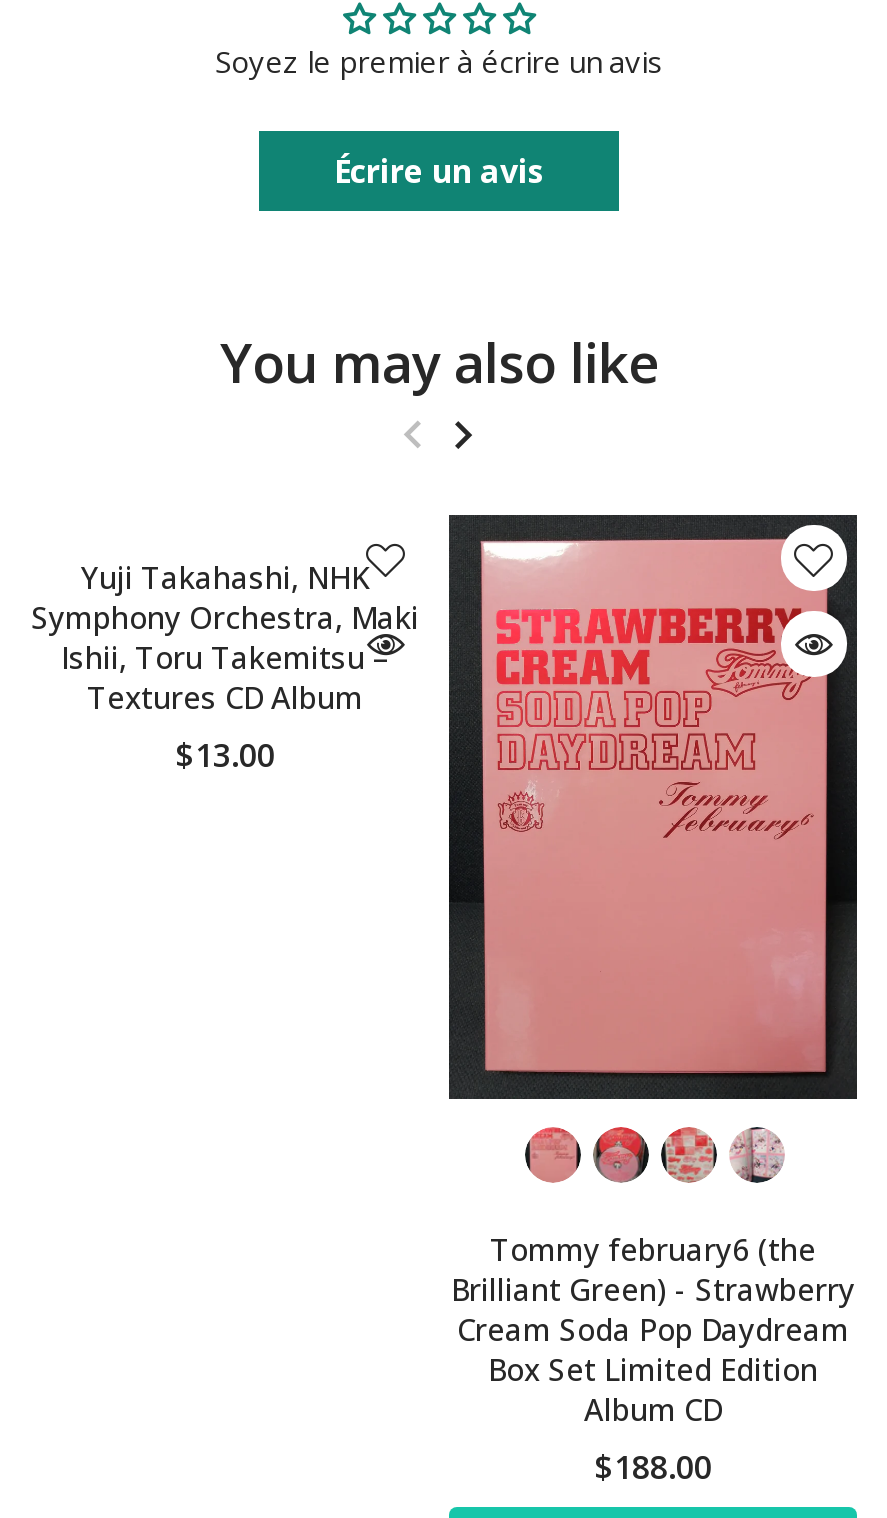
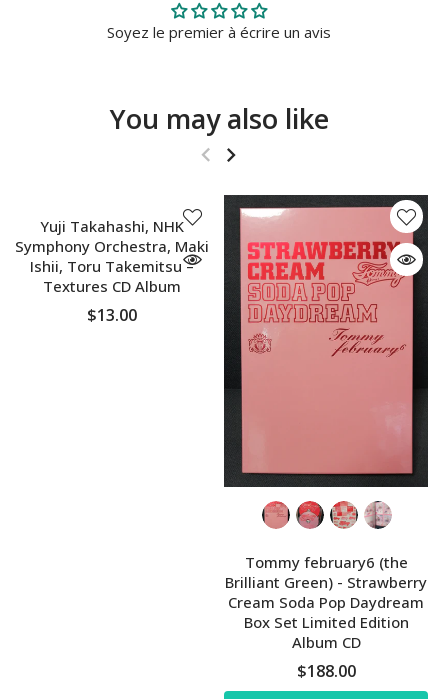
[334,149,544,193] Écrire un avis -> none

